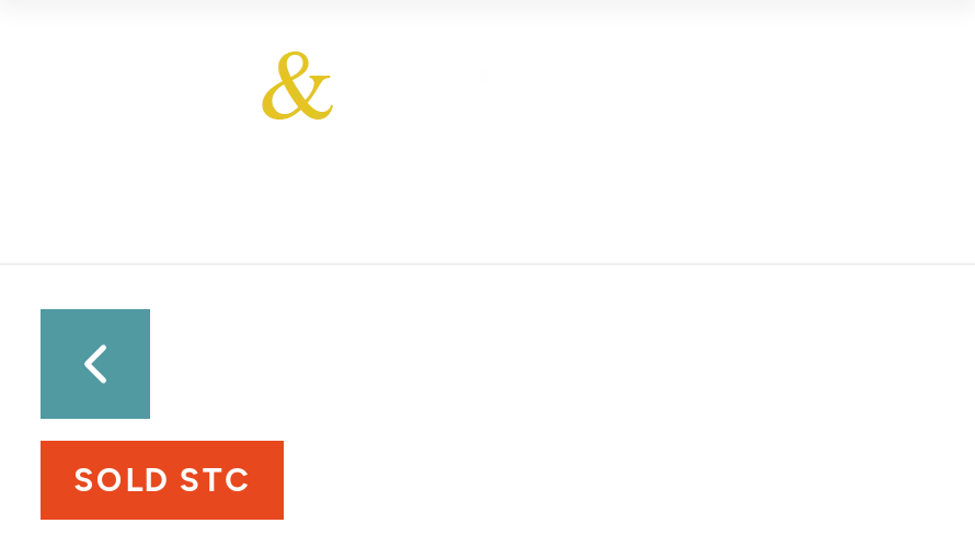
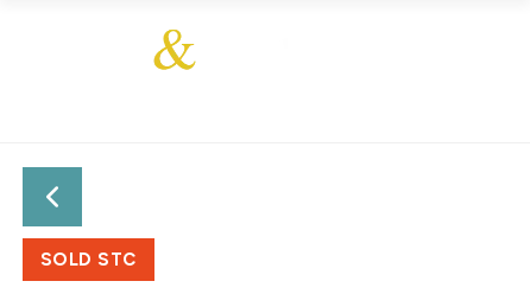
[260,48,358,129] [image] -> [143,27,196,71] [image]

